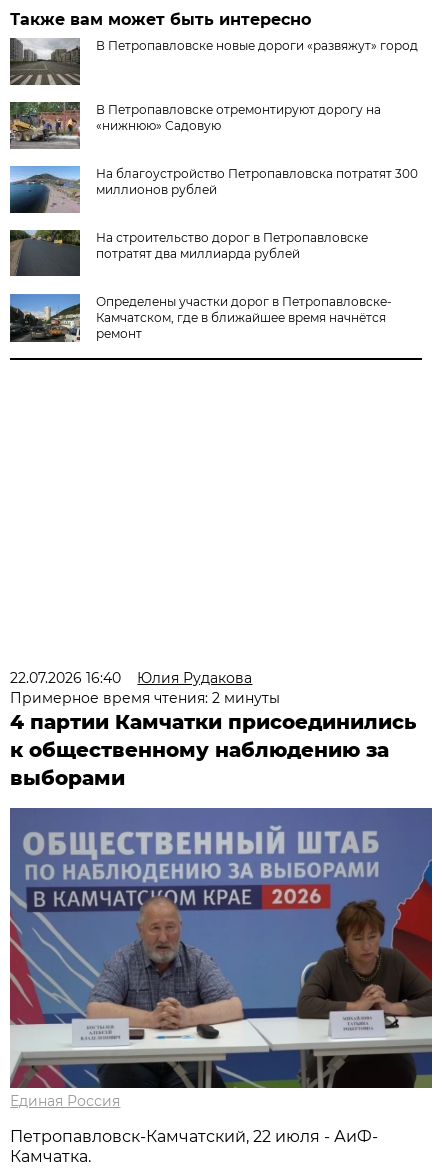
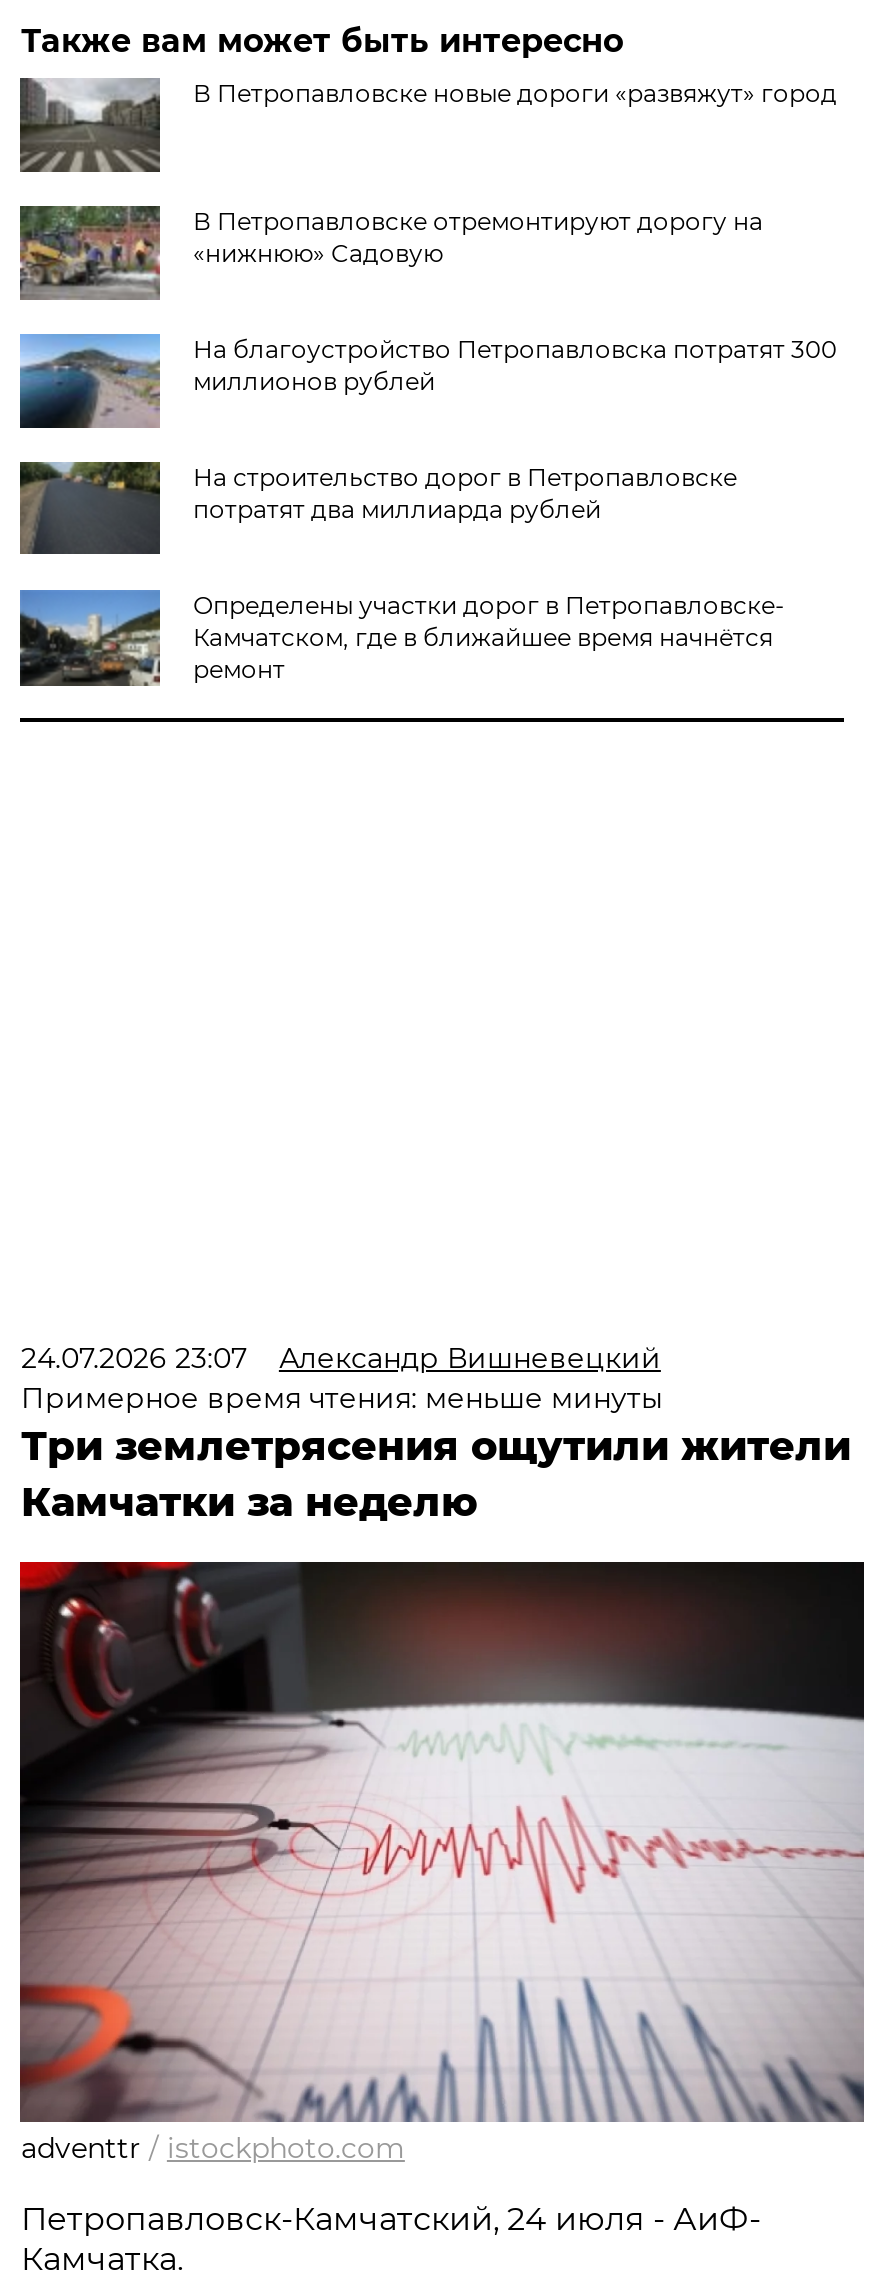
[10,669,416,790] 22.07.2026 16:40 | Юлия Рудакова | Примерное время чтения: 2 минуты | 4 партии Камчатки присоединились | к общественному наблюдению за | выборами -> [21,1340,851,1526] 24.07.2026 23:07 | Александр Вишневецкий | Примерное время чтения: меньше минуты | Три землетрясения ощутили жители | Камчатки за неделю
[9,807,433,1110] [image] | Единая Россия -> [18,1560,866,2166] [image] | adventtr / istockphoto.com
[10,1127,378,1146] Петропавловск-Камчатский, 22 июля - АиФ- -> [21,2200,761,2238] Петропавловск-Камчатский, 24 июля - АиФ-

